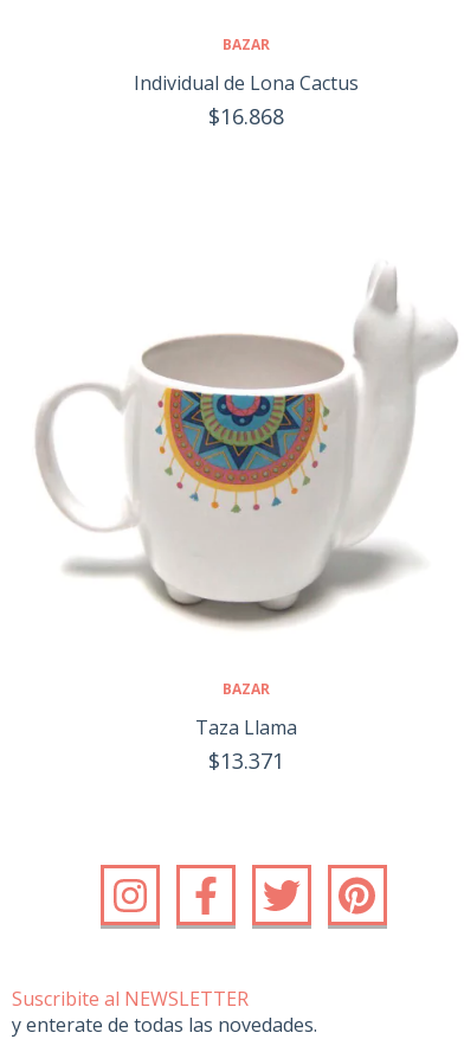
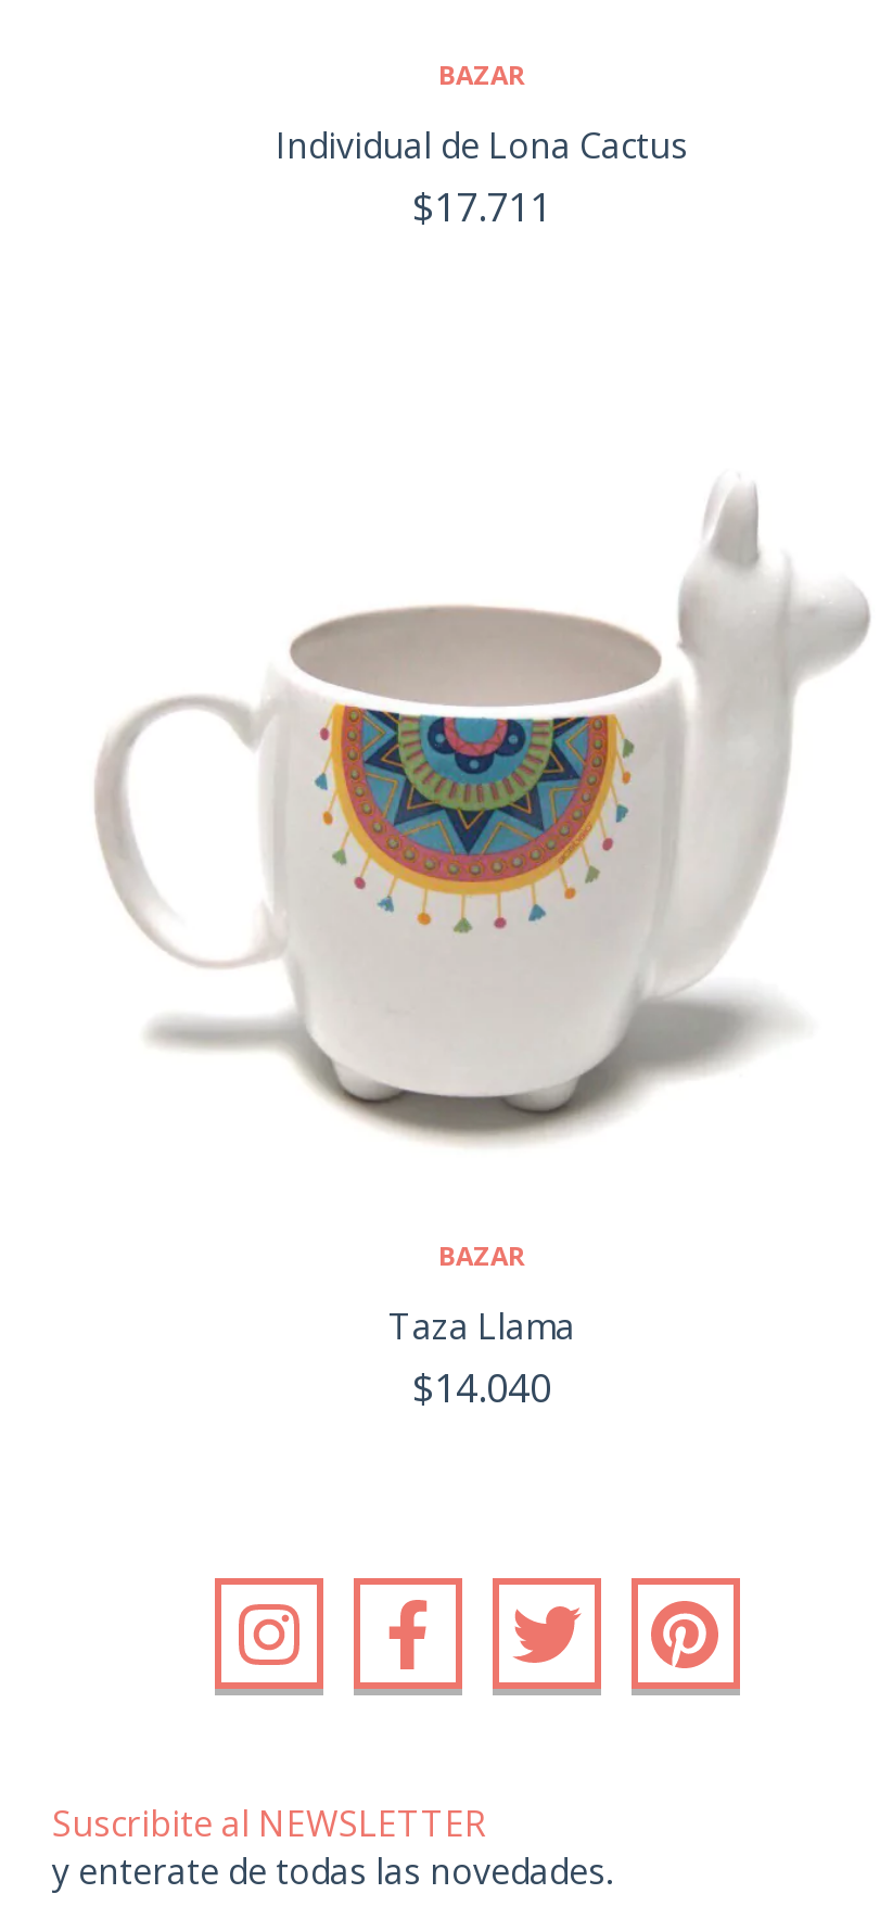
[208,101,284,130] $16.868 -> [412,179,551,231] $17.711
[208,747,284,775] $13.371 -> [412,1362,551,1414] $14.040

